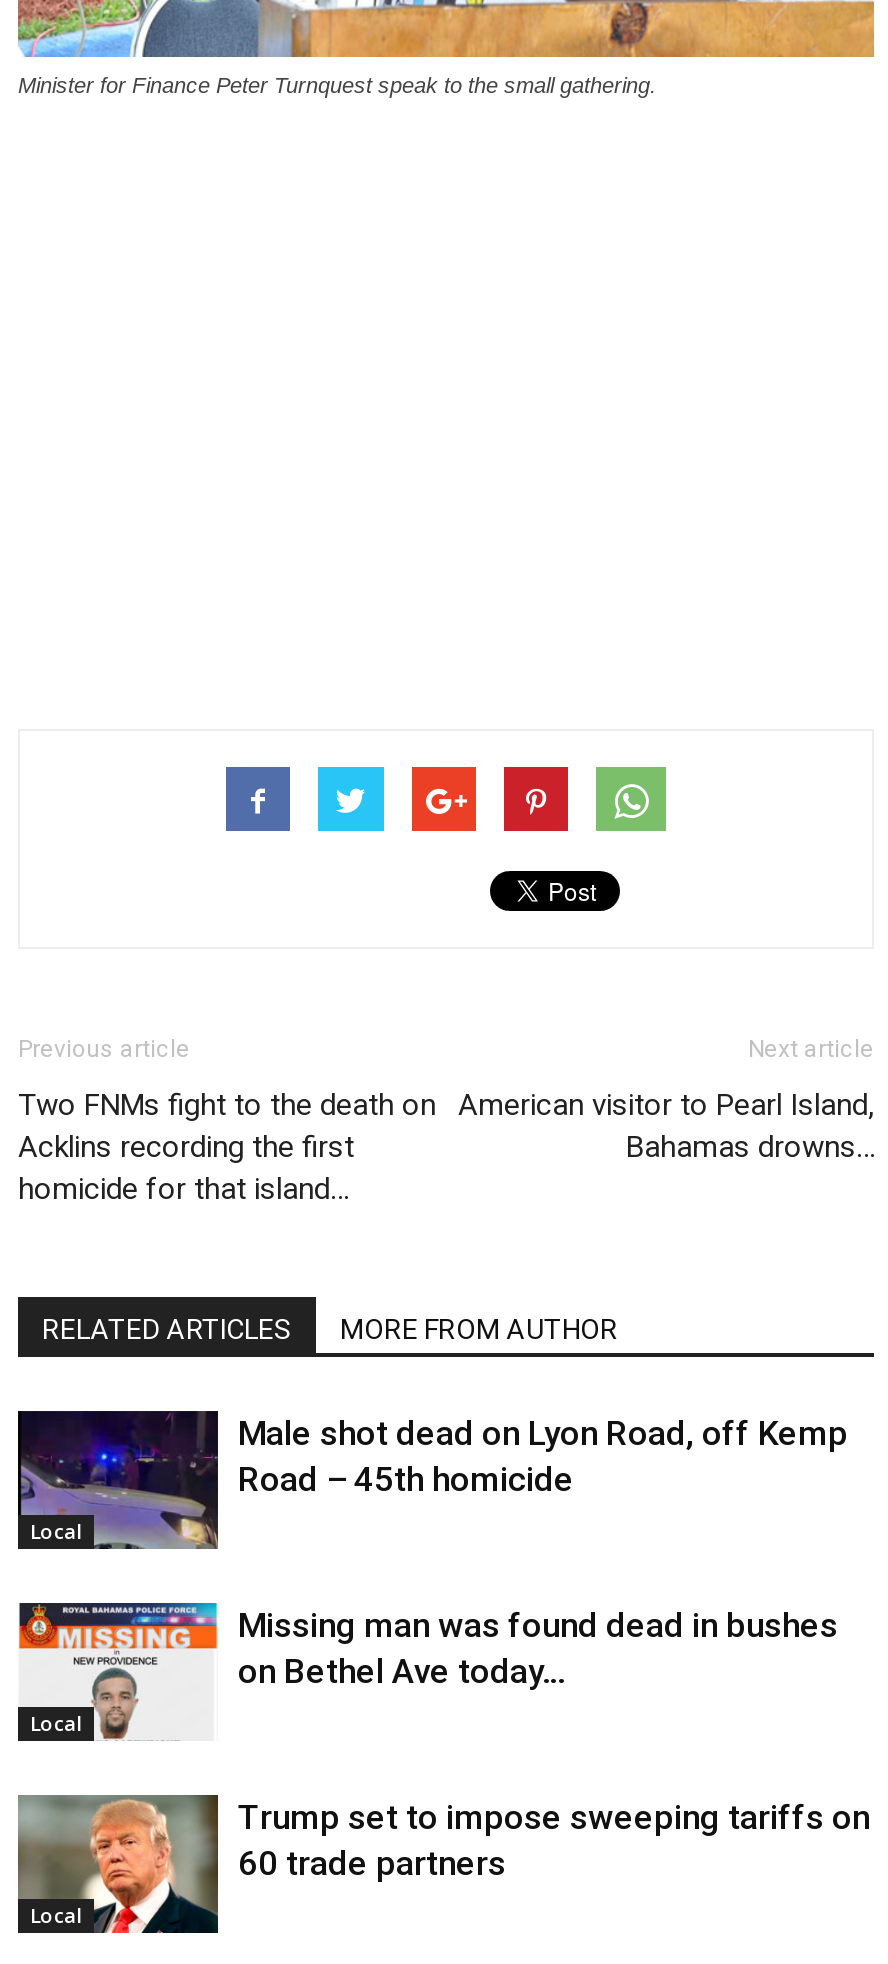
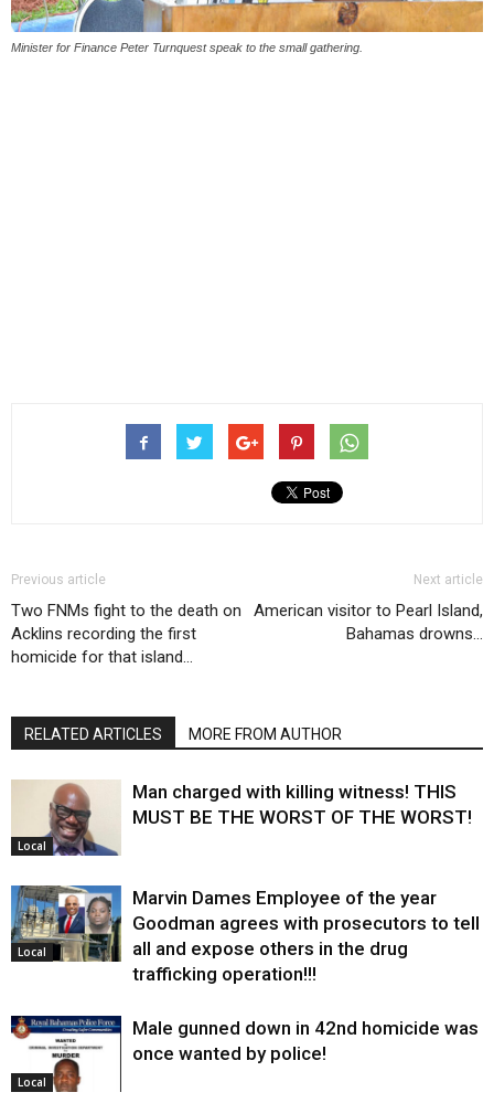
[16,1408,848,1550] [image] | Male shot dead on Lyon Road, off Kemp | Road – 45th homicide -> [11,778,472,857] [image] | Man charged with killing witness! THIS | MUST BE THE WORST OF THE WORST!
[16,1600,838,1742] [image] | Missing man was found dead in bushes | on Bethel Ave today… -> [10,884,480,985] [image] | Marvin Dames Employee of the year | Goodman agrees with prosecutors to tell | all and expose others in the drug | trafficking operation!!!
[16,1794,870,1936] [image] | Trump set to impose sweeping tariffs on | 60 trade partners -> [11,1015,479,1093] [image] | Male gunned down in 42nd homicide was | once wanted by police!

